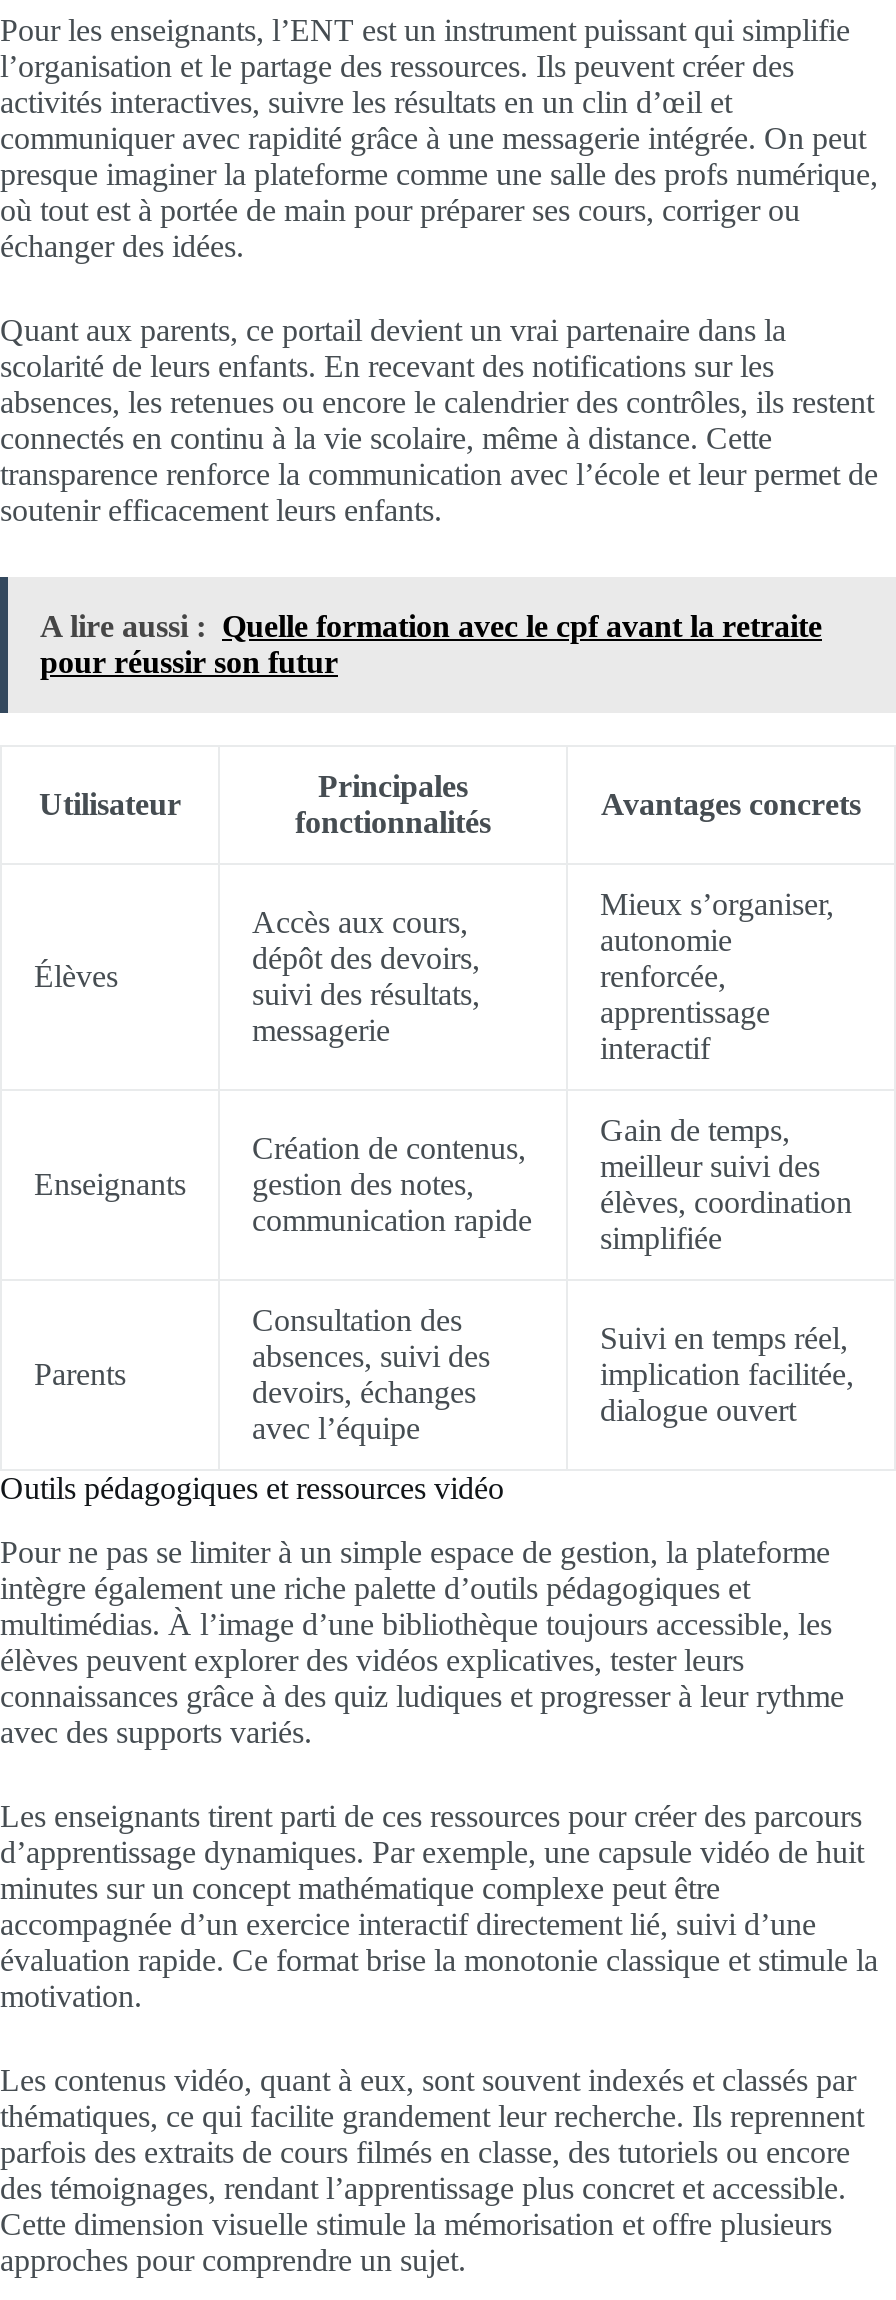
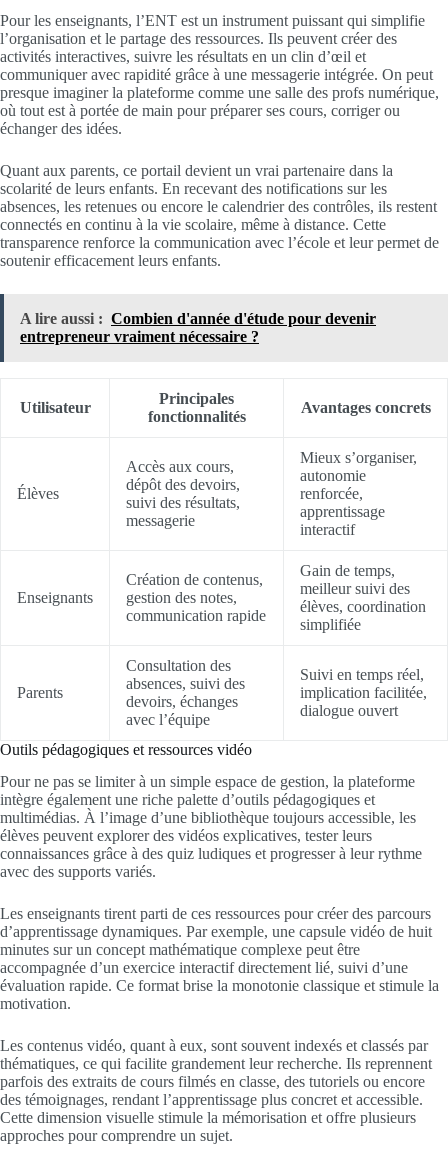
[40,608,822,678] A lire aussi : Quelle formation avec le cpf avant la retraite | pour réussir son futur -> [20,310,376,345] A lire aussi : Combien d'année d'étude pour devenir | entrepreneur vraiment nécessaire ?

